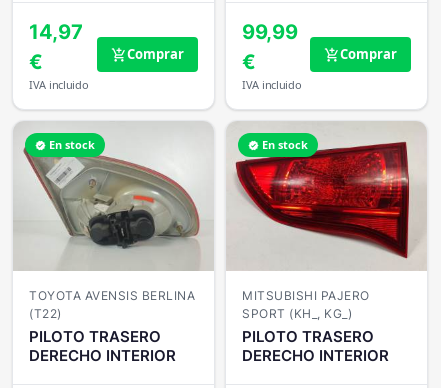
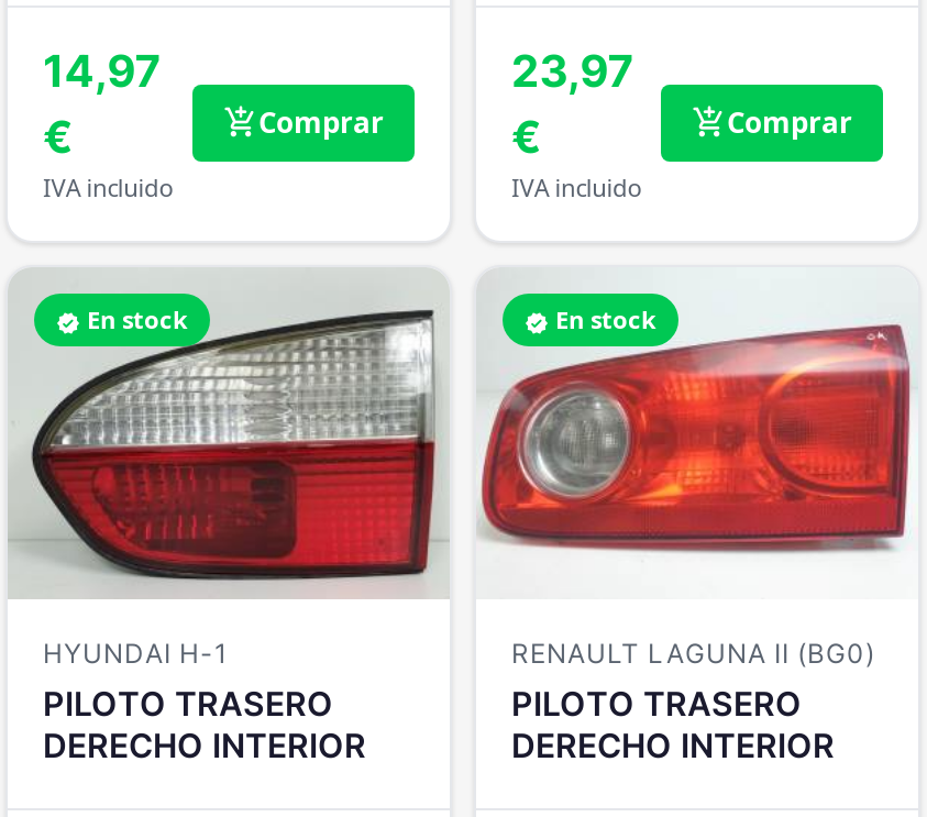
[242,19,297,43] 99,99 -> [511,46,633,99] 23,97
[227,122,427,321] [image] | MITSUBISHI PAJERO | SPORT (KH_, KG_) -> [481,272,916,670] [image] | RENAULT LAGUNA II (BG0)
[23,139,207,321] [image] | TOYOTA AVENSIS BERLINA | (T22) -> [25,307,437,670] [image] | HYUNDAI H-1

